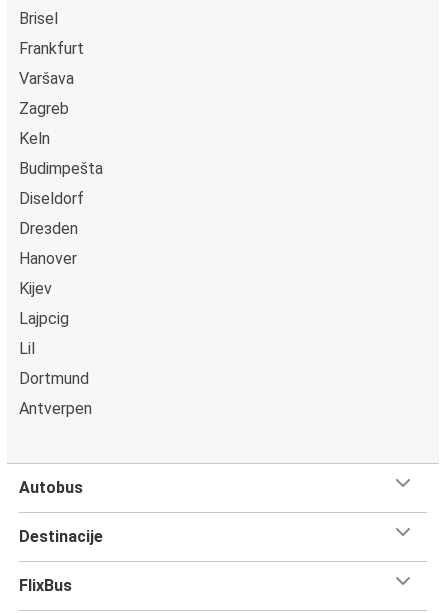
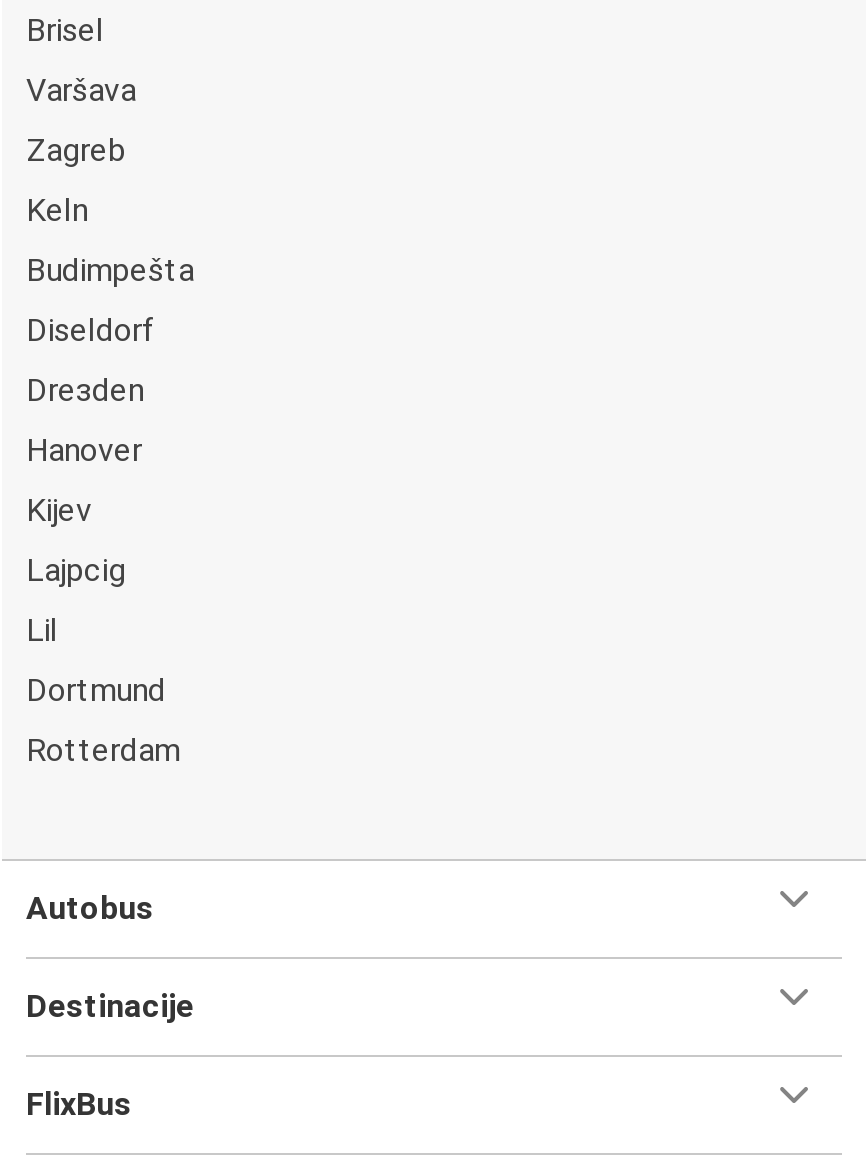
[19,39,84,58] Frankfurt -> none
[19,399,92,418] Antverpen -> [26,731,180,769] Rotterdam

